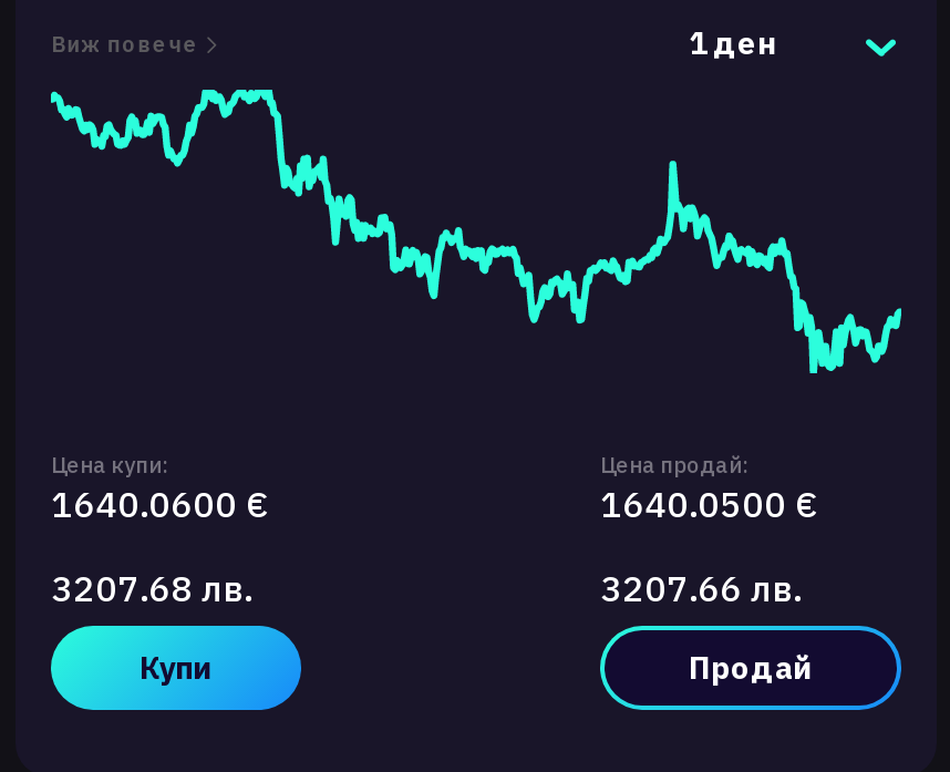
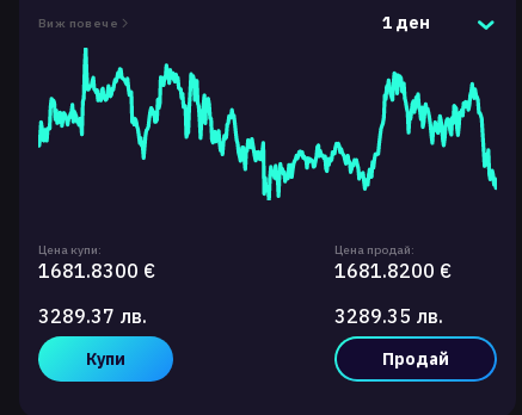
[49,88,903,375] [image] -> [37,47,498,202] [image]
[51,482,268,526] 1640.0600 € -> [38,259,155,283] 1681.8300 €
[600,482,817,526] 1640.0500 € -> [334,259,452,283] 1681.8200 €
[51,566,252,610] 3207.68 лв. -> [38,304,147,328] 3289.37 лв.
[600,566,802,610] 3207.66 лв. -> [334,304,443,328] 3289.35 лв.

